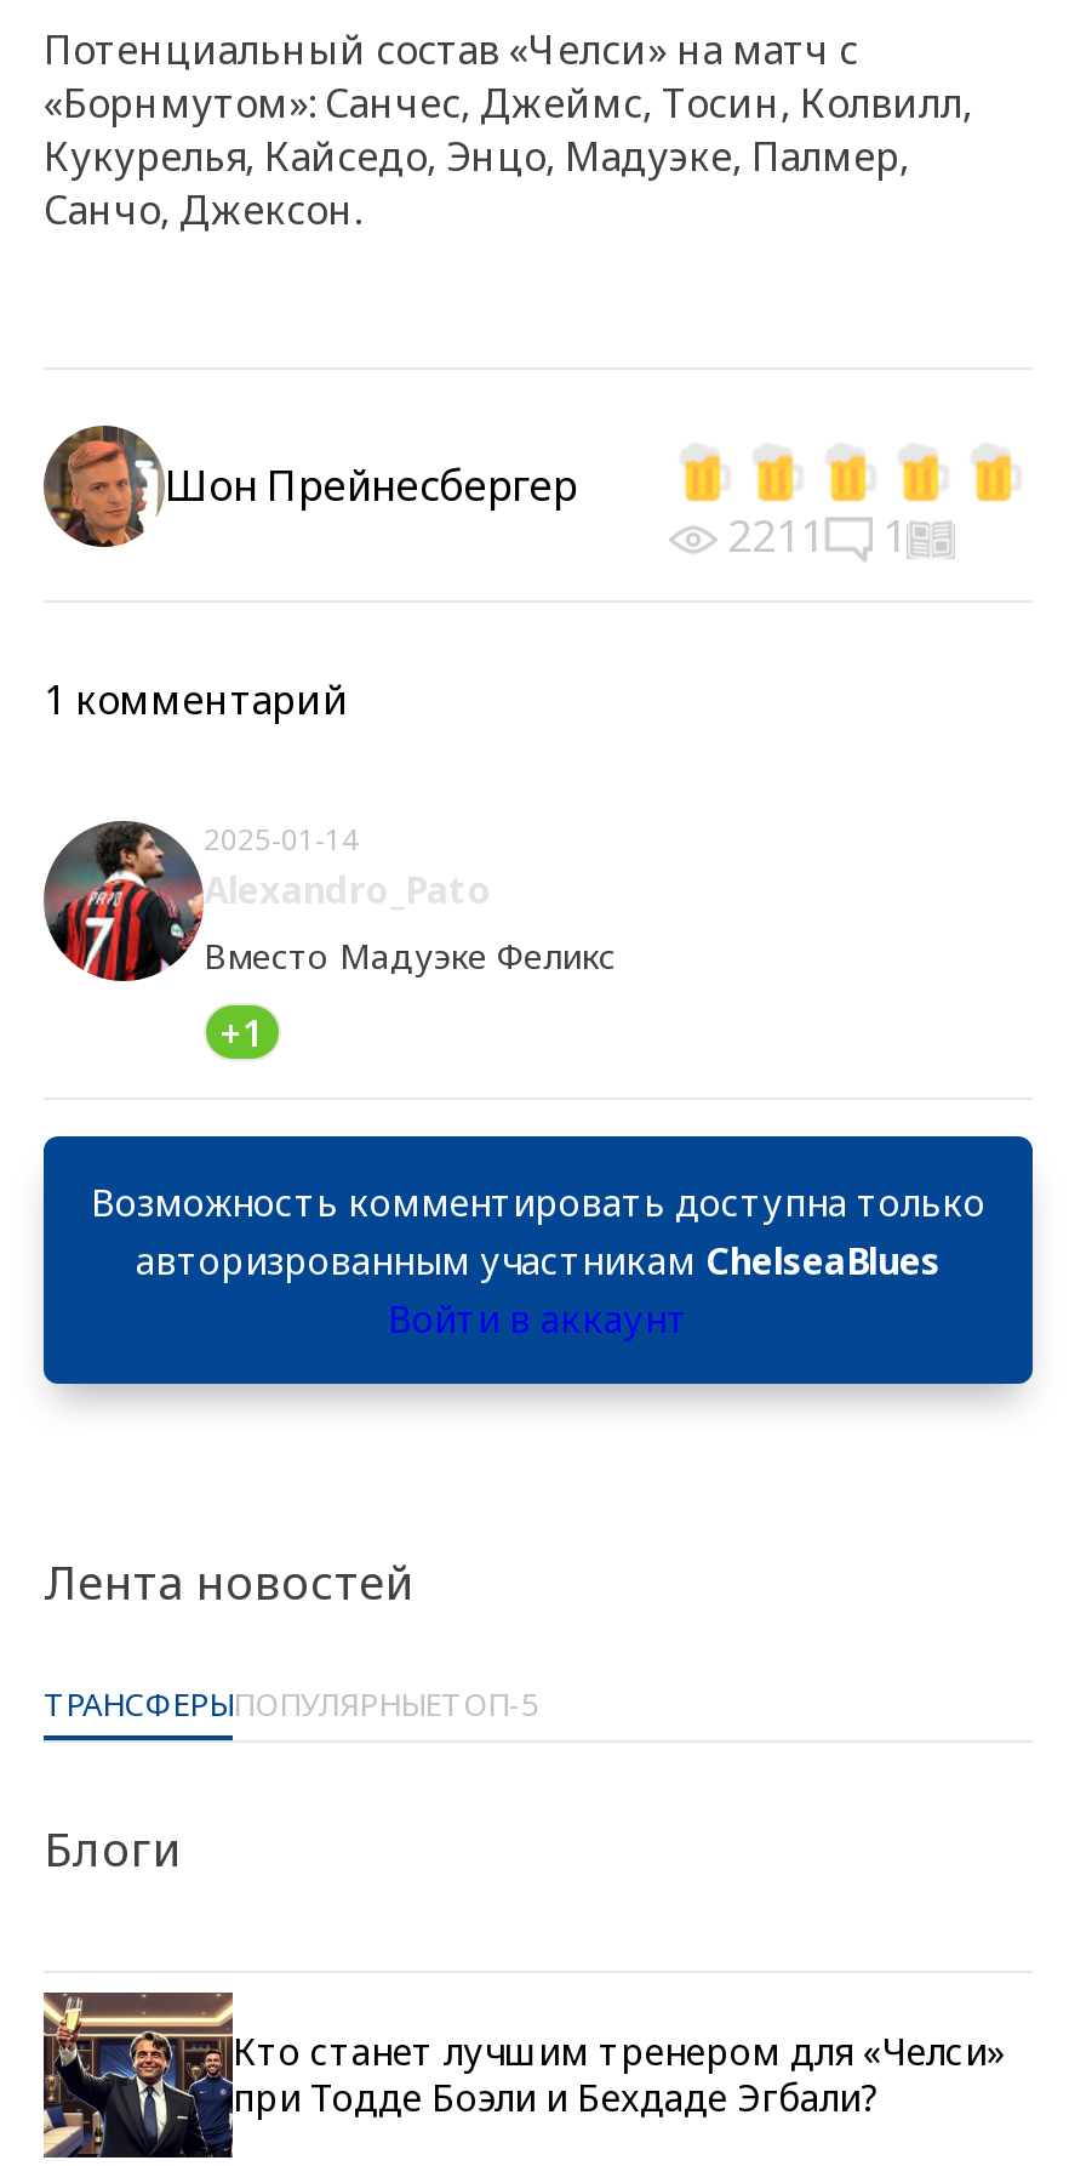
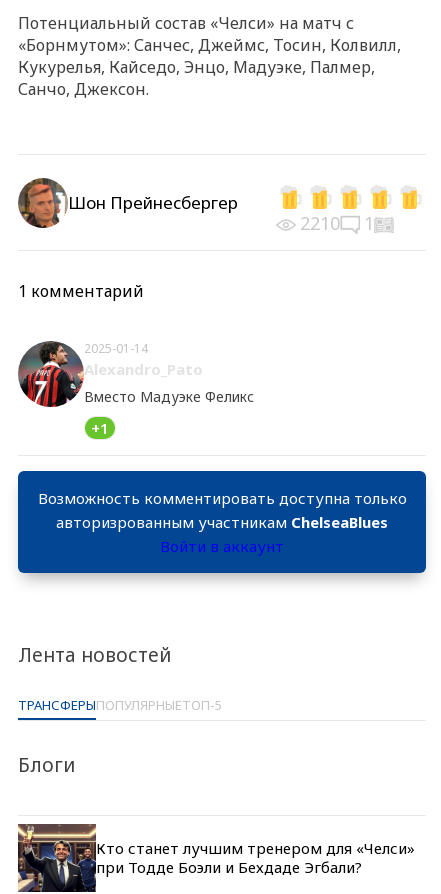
[727,506,907,564] 2211 1 -> [300,211,374,235] 2210 1

